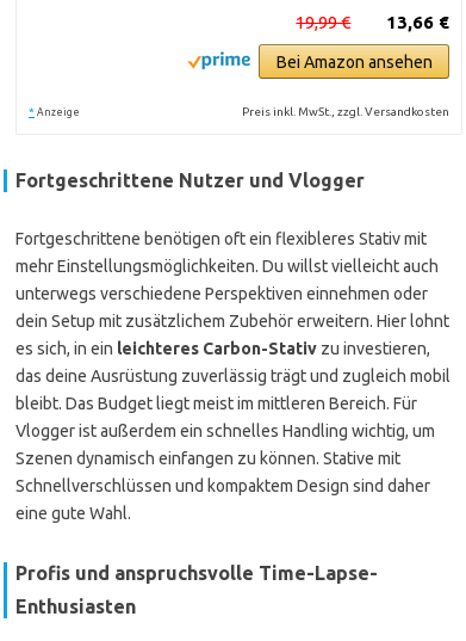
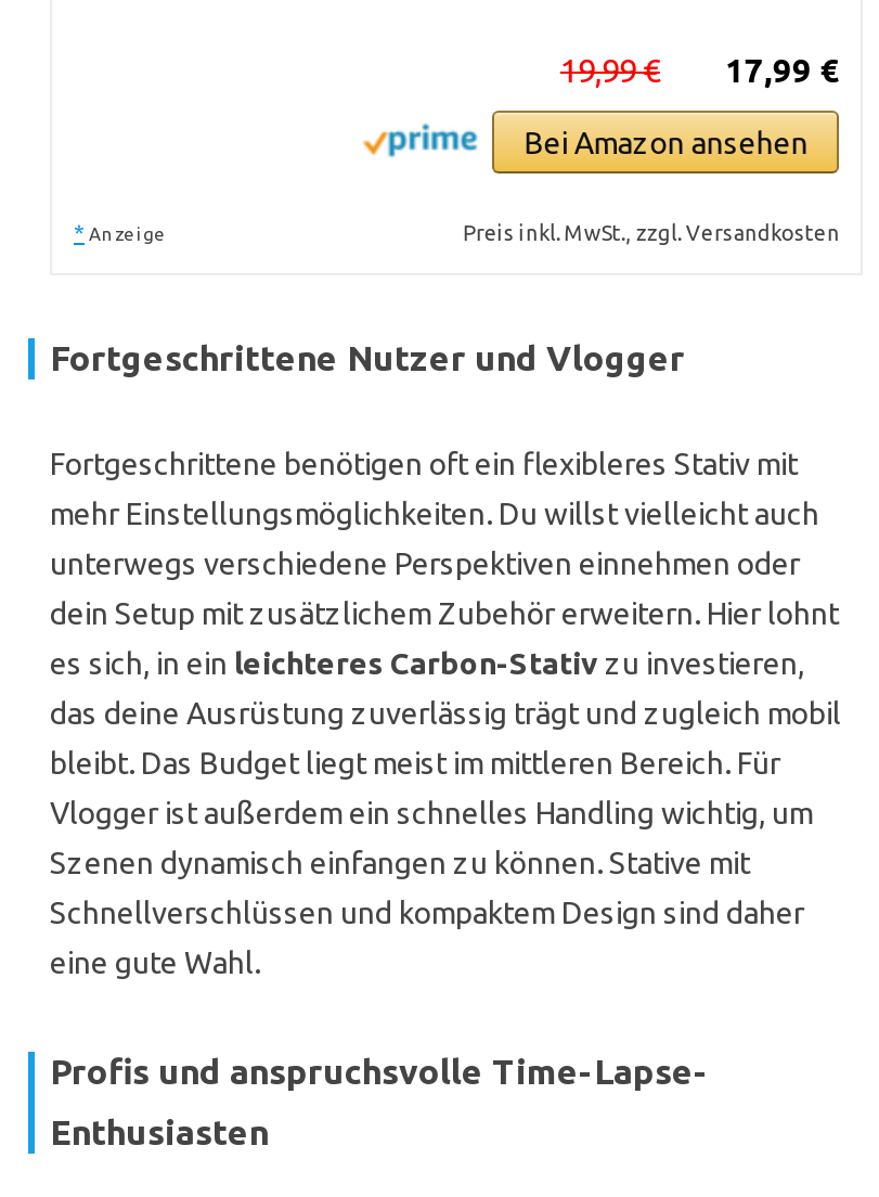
[296,12,450,32] 19,99 € 13,66 € -> [560,52,840,89] 19,99 € 17,99 €

